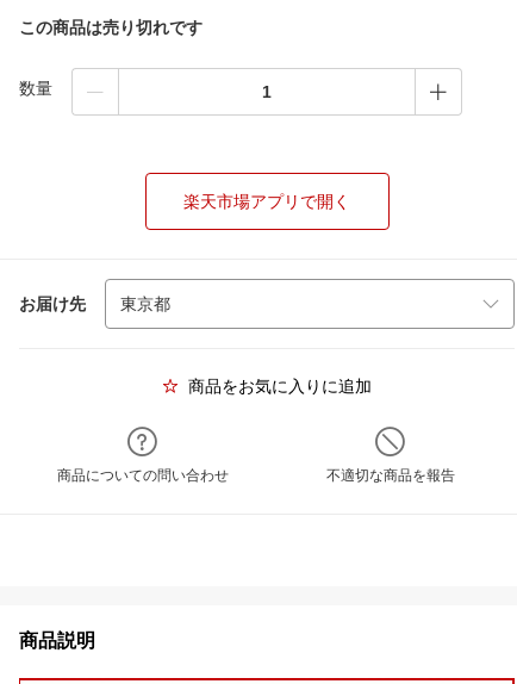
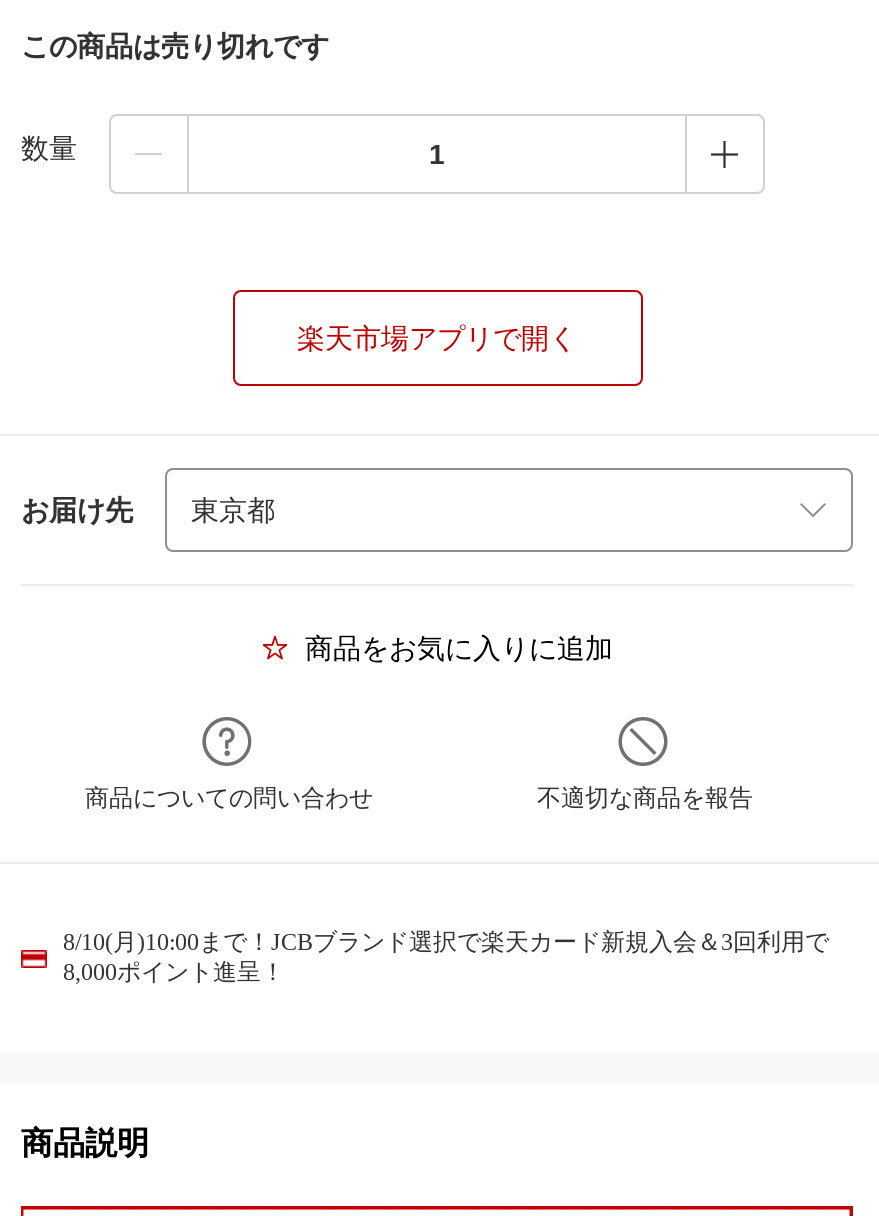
none -> [63,928,829,986] 8/10(月)10:00まで！JCBブランド選択で楽天カード新規入会＆3回利用で | 8,000ポイント進呈！

